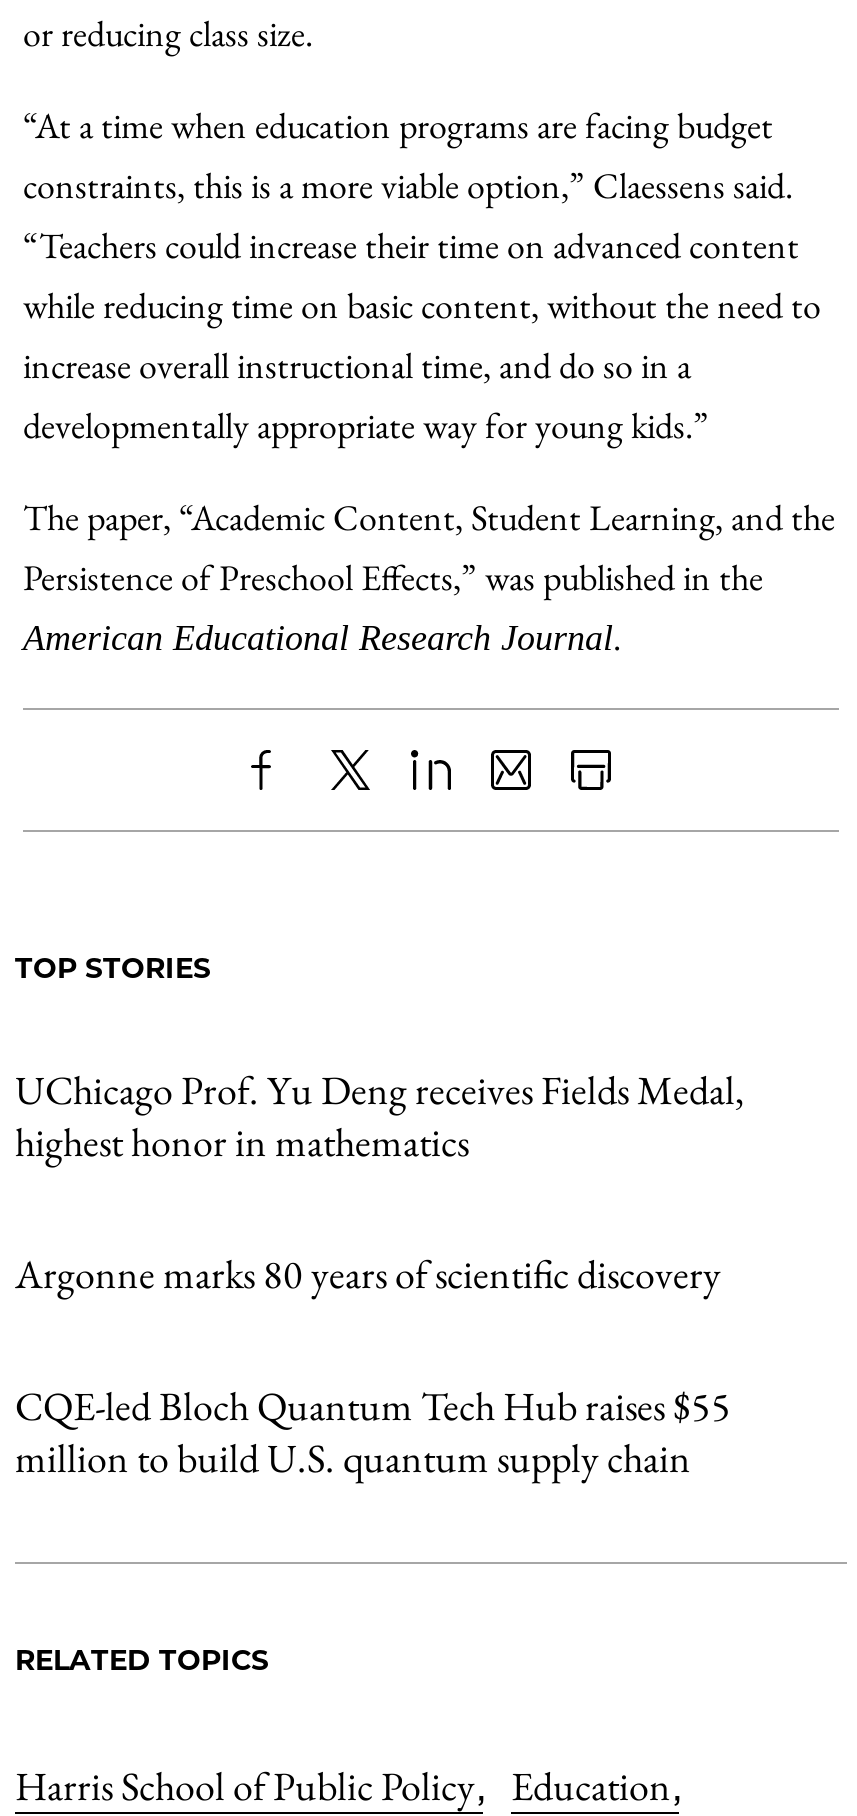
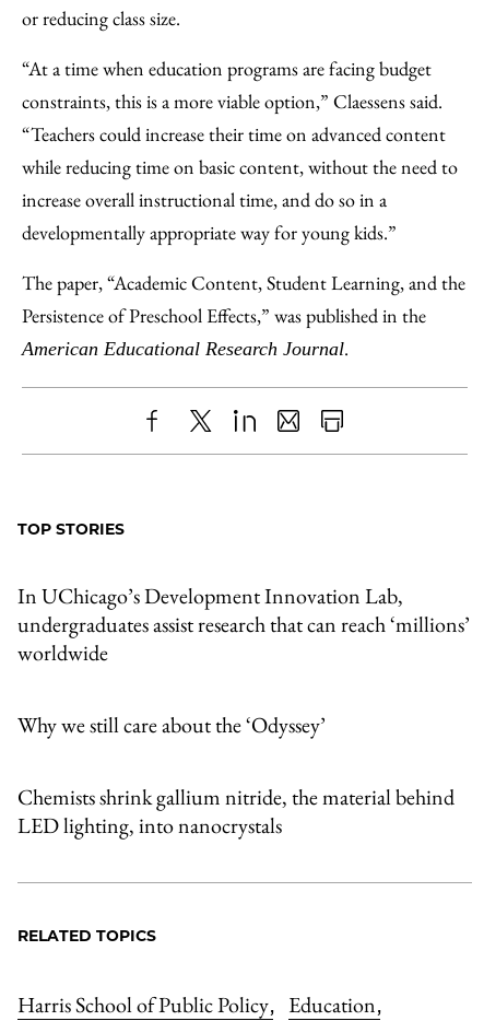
[15,1064,745,1168] UChicago Prof. Yu Deng receives Fields Medal, | highest honor in mathematics -> [17,582,470,667] In UChicago’s Development Innovation Lab, | undergraduates assist research that can reach ‘millions’ | worldwide
[15,1248,721,1300] Argonne marks 80 years of scientific discovery -> [17,711,326,739] Why we still care about the ‘Odyssey’
[15,1380,731,1484] CQE-led Bloch Quantum Tech Hub raises $55 | million to build U.S. quantum supply chain -> [17,783,455,840] Chemists shrink gallium nitride, the material behind | LED lighting, into nanocrystals

